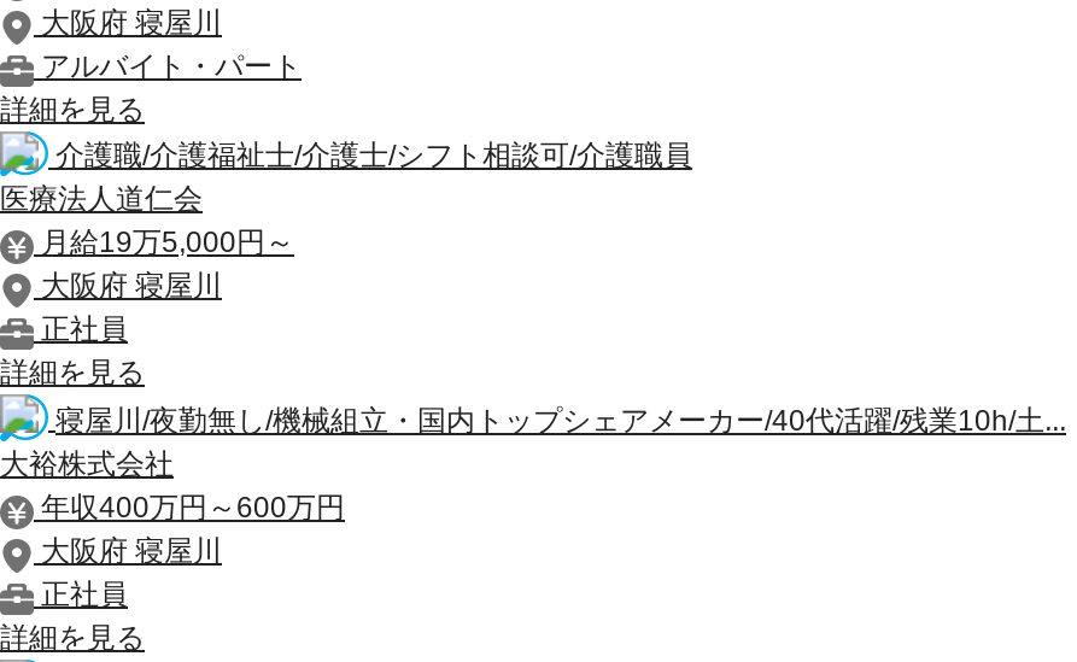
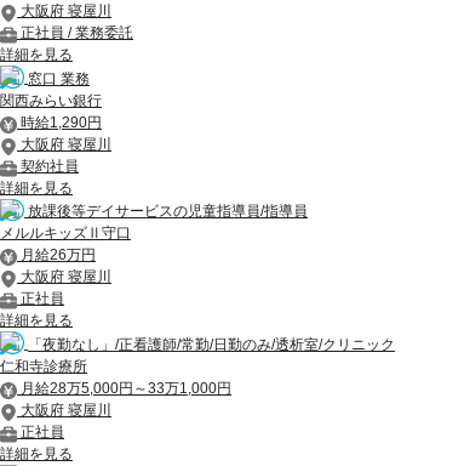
[41,49,302,83] アルバイト・パート -> [21,25,133,42] 正社員 / 業務委託
[0,139,692,260] 介護職/介護福祉士/介護士/シフト相談可/介護職員 | 医療法人道仁会 | 月給19万5,000円～ -> [0,70,308,264] 窓口 業務 | 関西みらい銀行 | 時給1,290円 | 大阪府 寝屋川 | 契約社員 | 詳細を見る | 放課後等デイサービスの児童指導員/指導員 | メルルキッズⅡ守口 | 月給26万円
[0,403,1066,524] 寝屋川/夜勤無し/機械組立・国内トップシェアメーカー/40代活躍/残業10h/土... | 大裕株式会社 | 年収400万円～600万円 -> [0,336,395,397] 「夜勤なし」/正看護師/常勤/日勤のみ/透析室/クリニック | 仁和寺診療所 | 月給28万5,000円～33万1,000円

